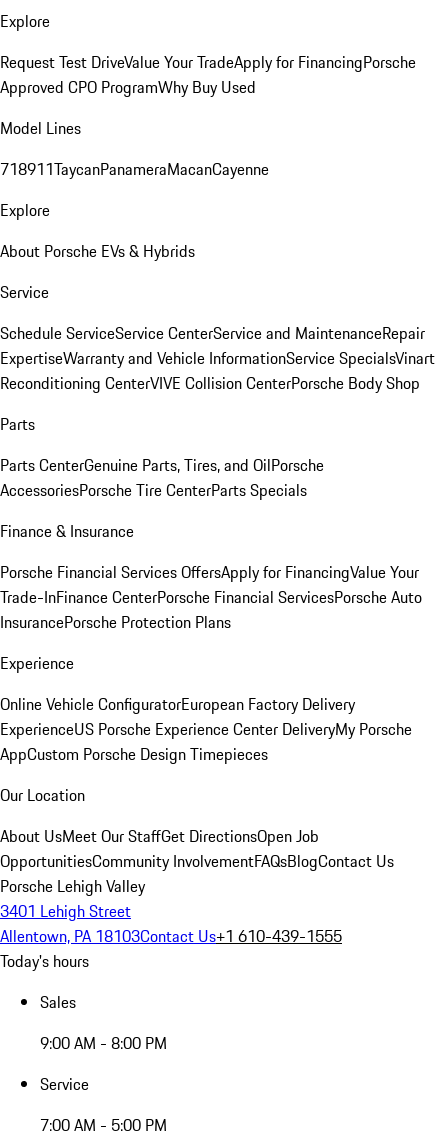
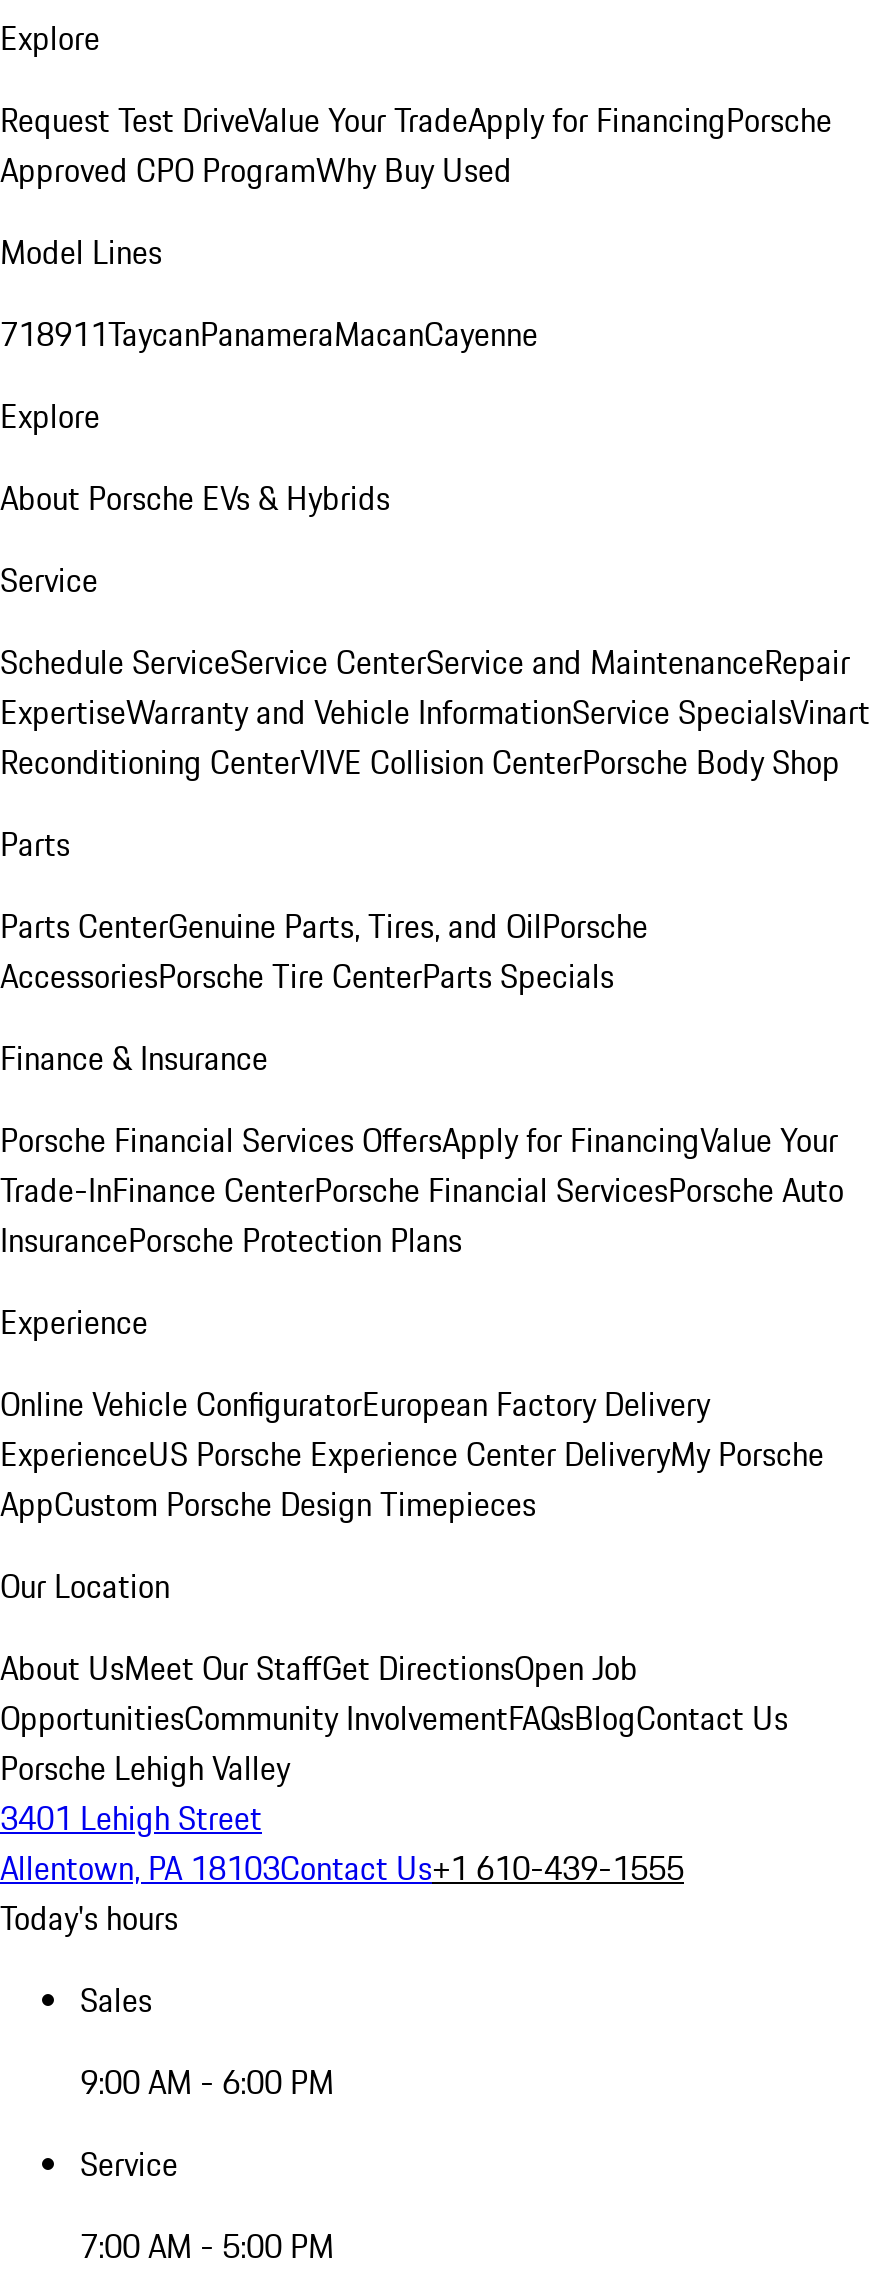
[40,1031,167,1055] 9:00 AM - 8:00 PM -> [80,2058,334,2106] 9:00 AM - 6:00 PM

